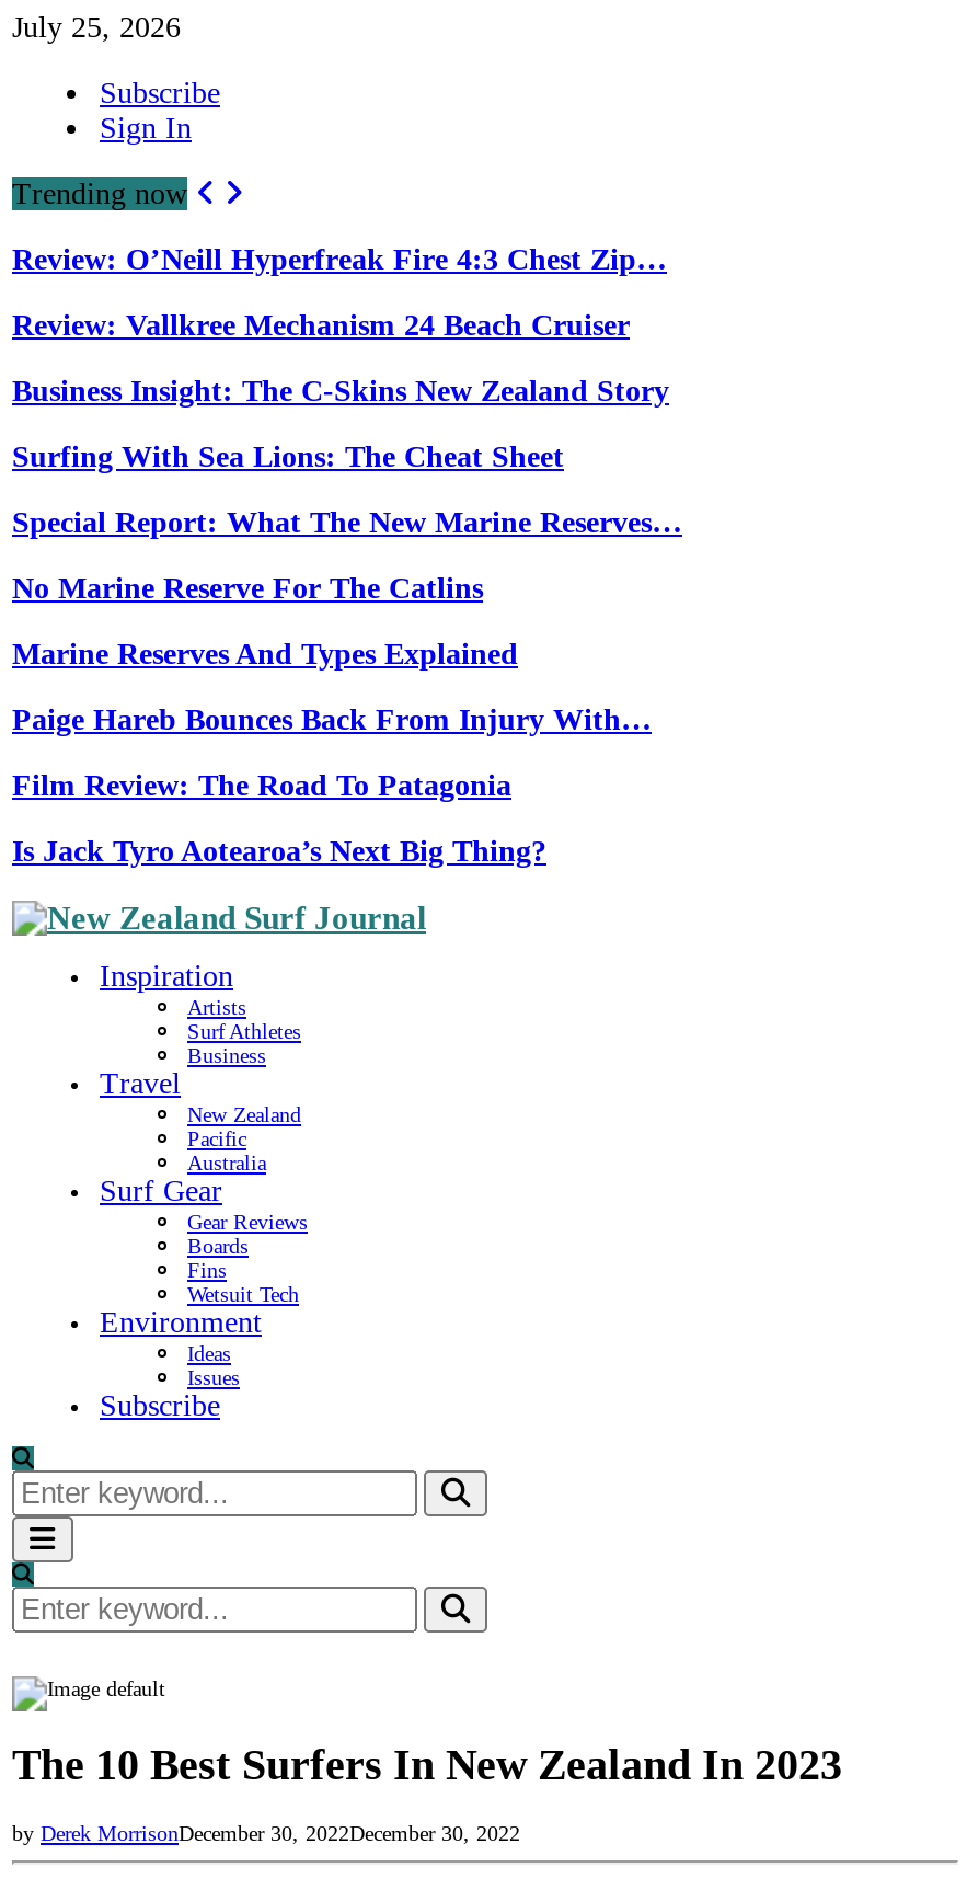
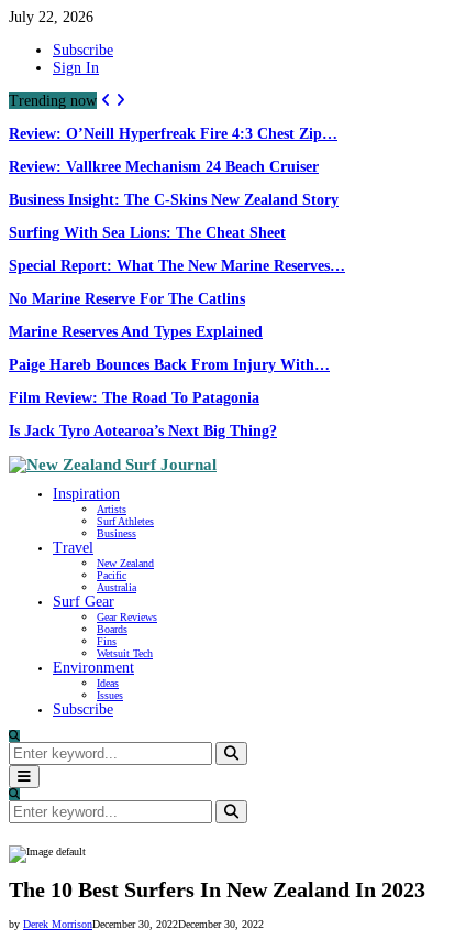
[12,11,181,44] July 25, 2026 -> [9,9,93,25] July 22, 2026

